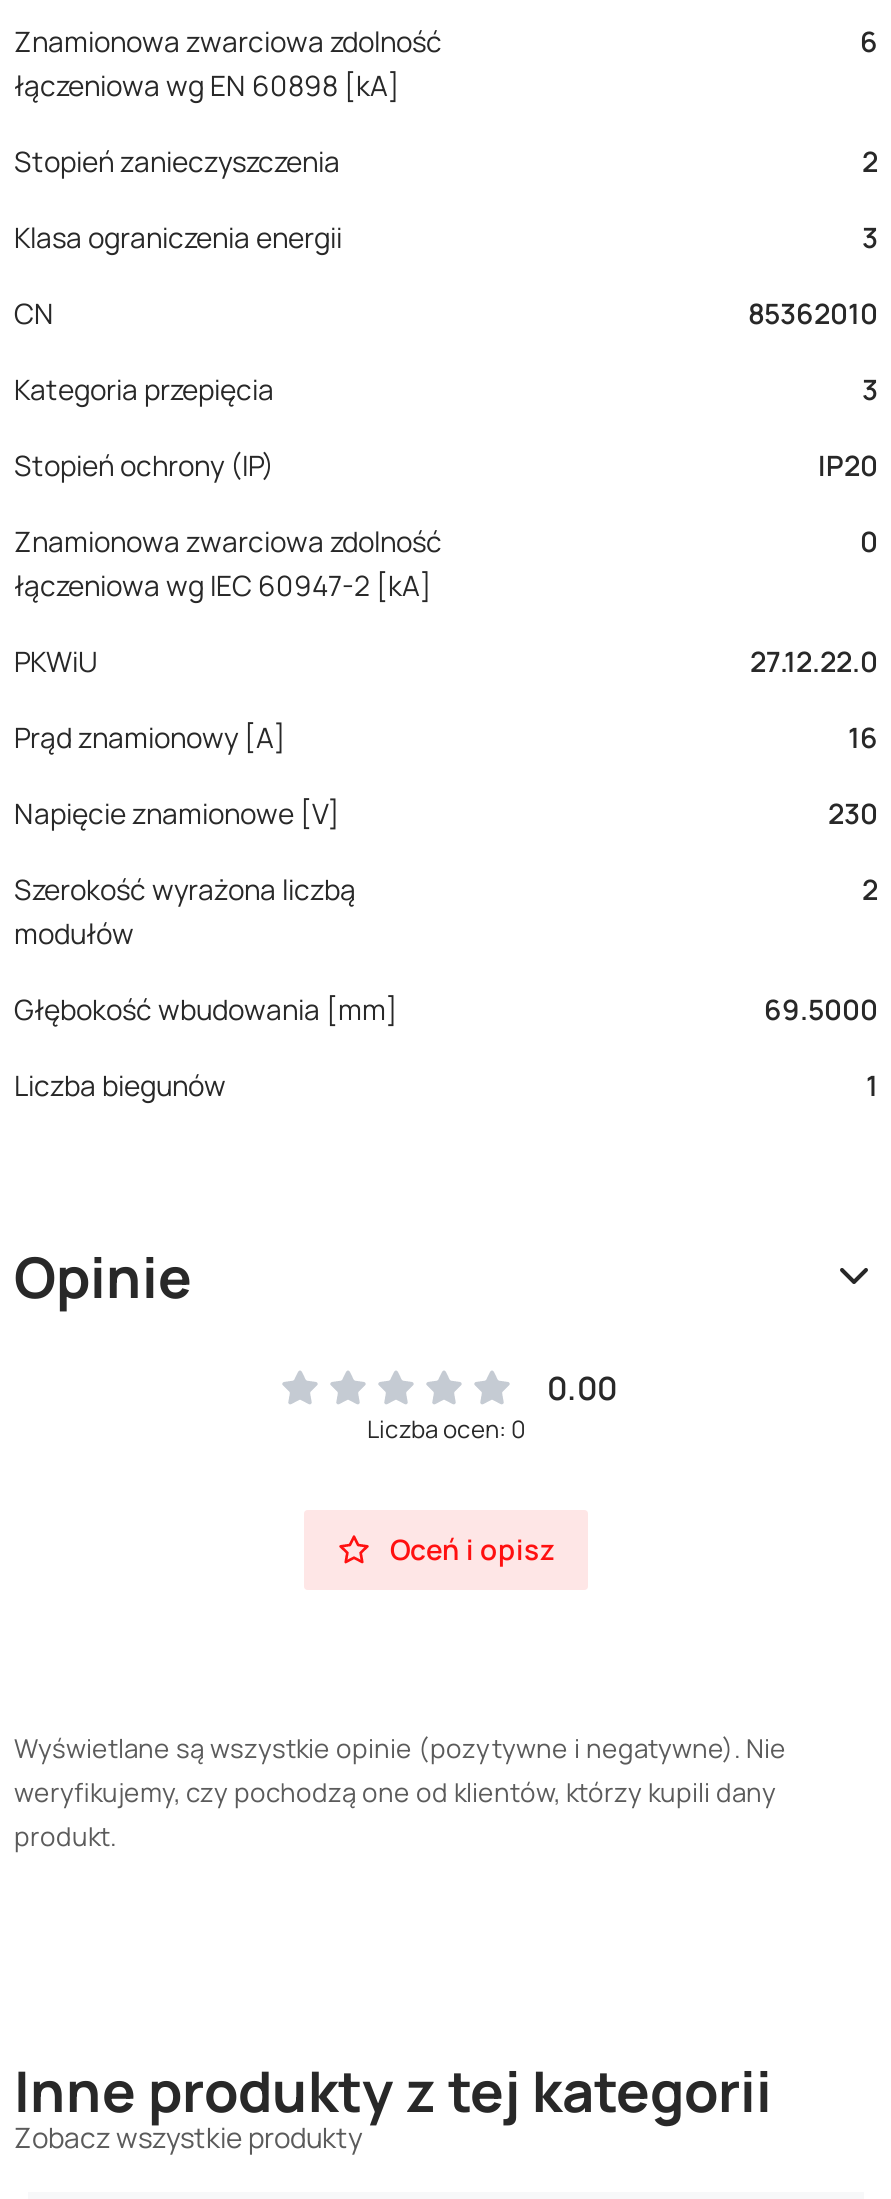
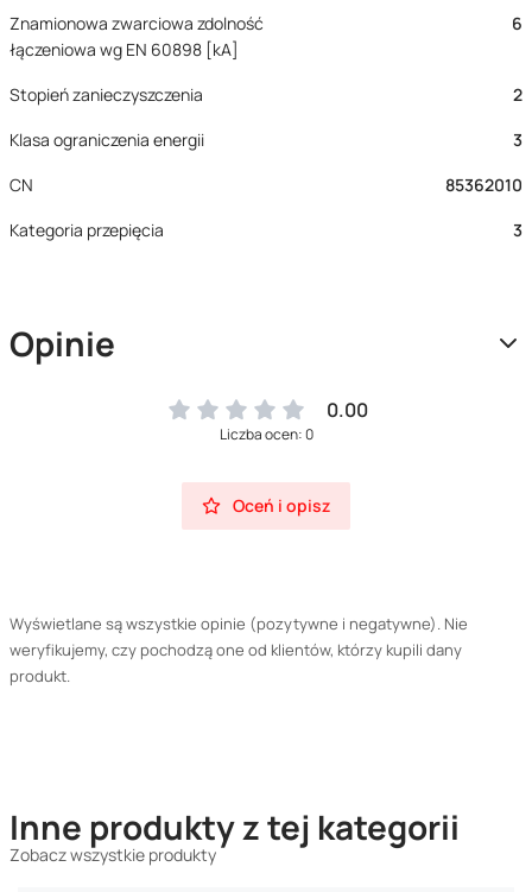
[14,446,878,604] Stopień ochrony (IP) | IP20 | Znamionowa zwarciowa zdolność | łączeniowa wg IEC 60947-2 [kA] -> none
[14,522,878,952] 0 | PKWiU | 27.12.22.0 | Prąd znamionowy [A] | 16 | Napięcie znamionowe [V] | 230 | Szerokość wyrażona liczbą | modułów -> none
[14,870,878,1104] 2 | Głębokość wbudowania [mm] | 69.5000 | Liczba biegunów | 1 -> none

